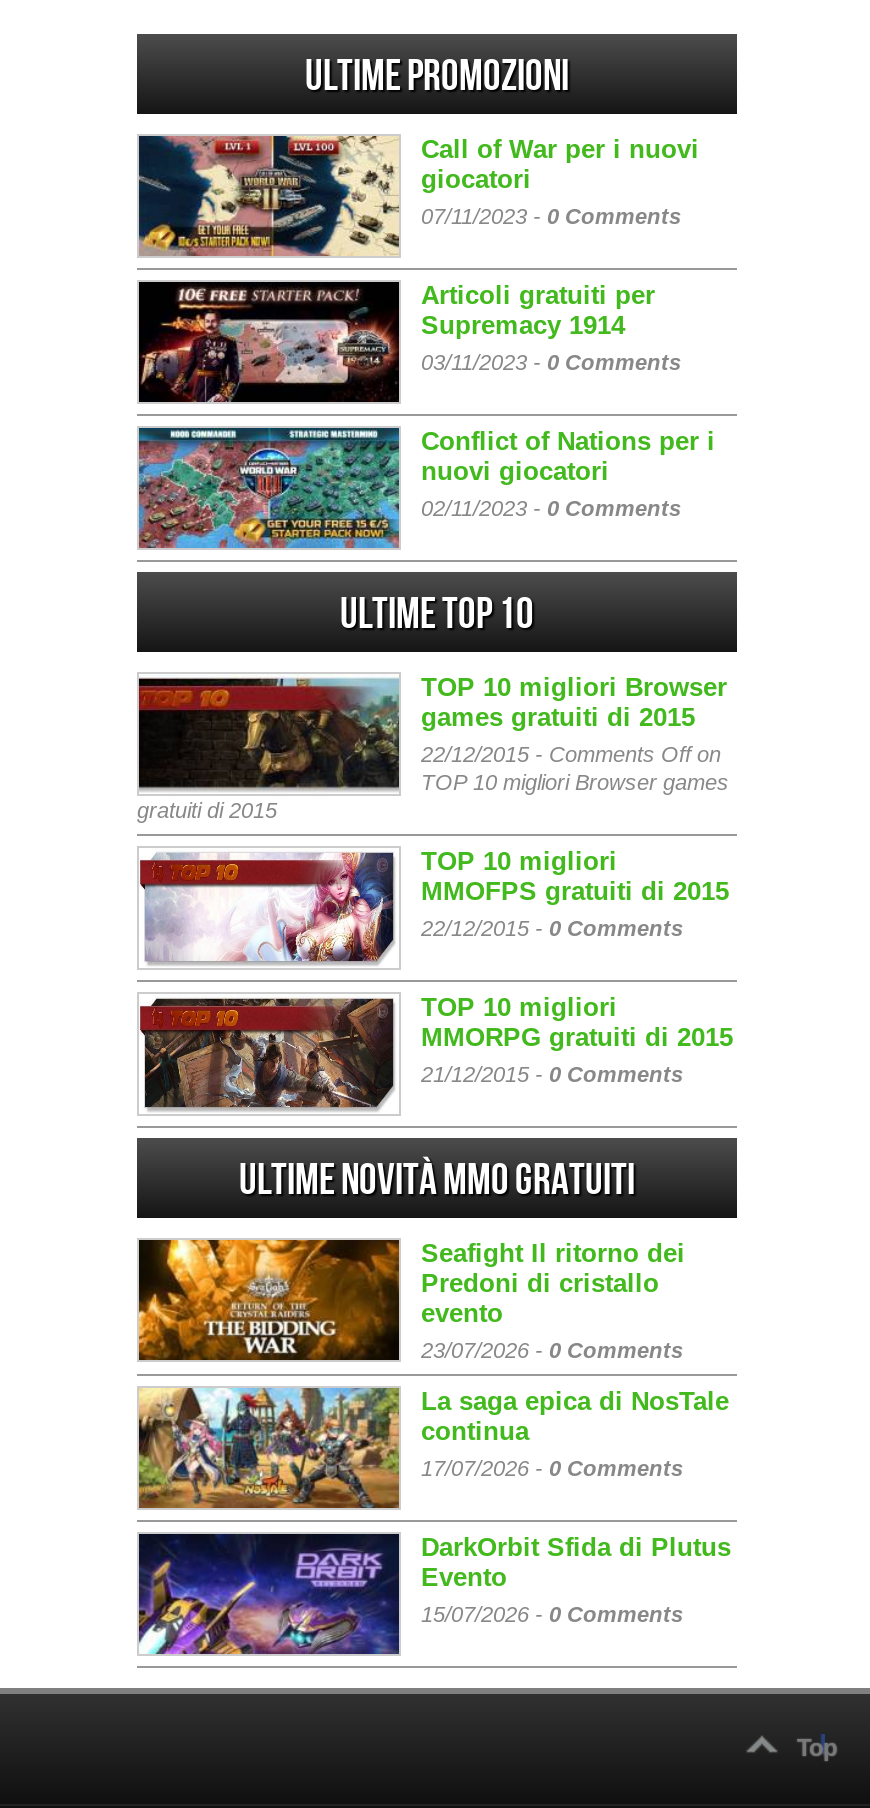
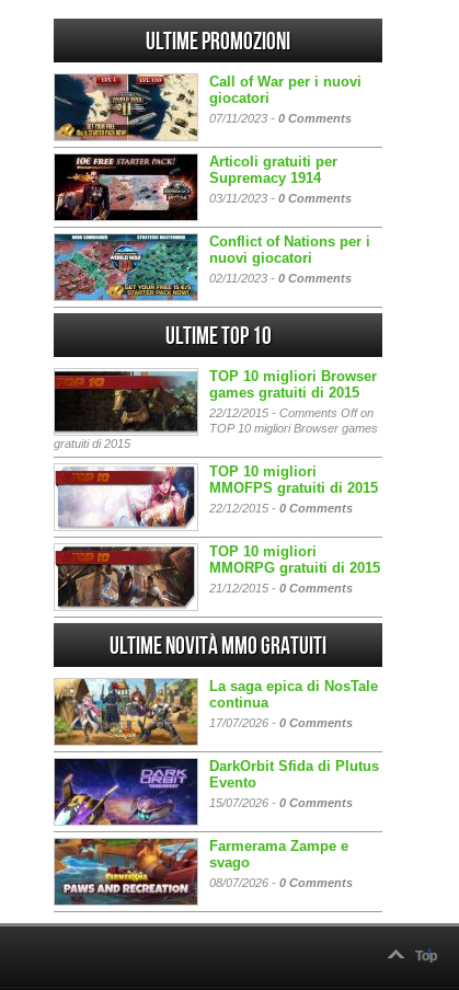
[137,1238,685,1362] [image] | Seafight Il ritorno dei | Predoni di cristallo | evento | 23/07/2026 - 0 Comments -> none
moved [135,1384,731,1626] -> [53,677,379,809]: [image] | La saga epica di NosTale | continua | 17/07/2026 - 0 Comments | DarkOrbit Sfida di Plutus | Evento | 15/07/2026 - 0 Comments
none -> [54,838,353,906] [image] | Farmerama Zampe e | svago | 08/07/2026 - 0 Comments

